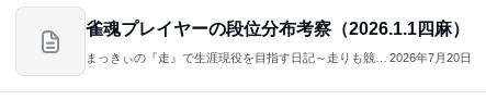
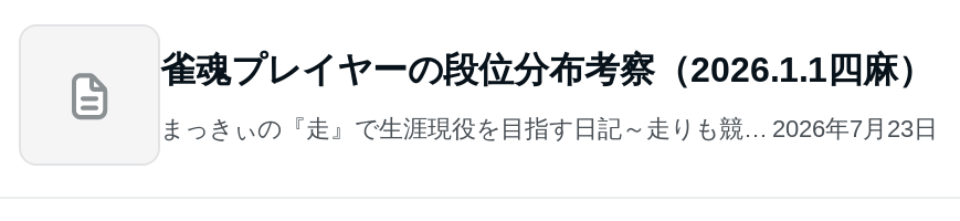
[389,52,472,65] 2026年7月20日 -> [772,116,938,143] 2026年7月23日

